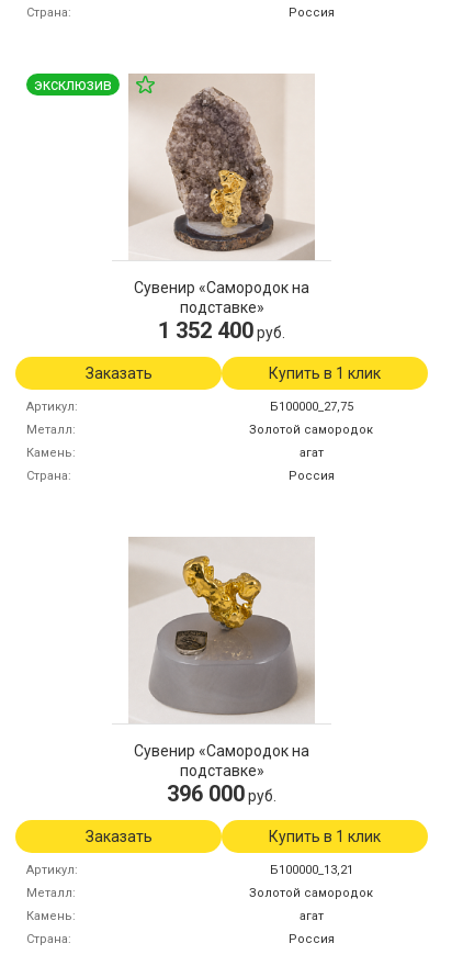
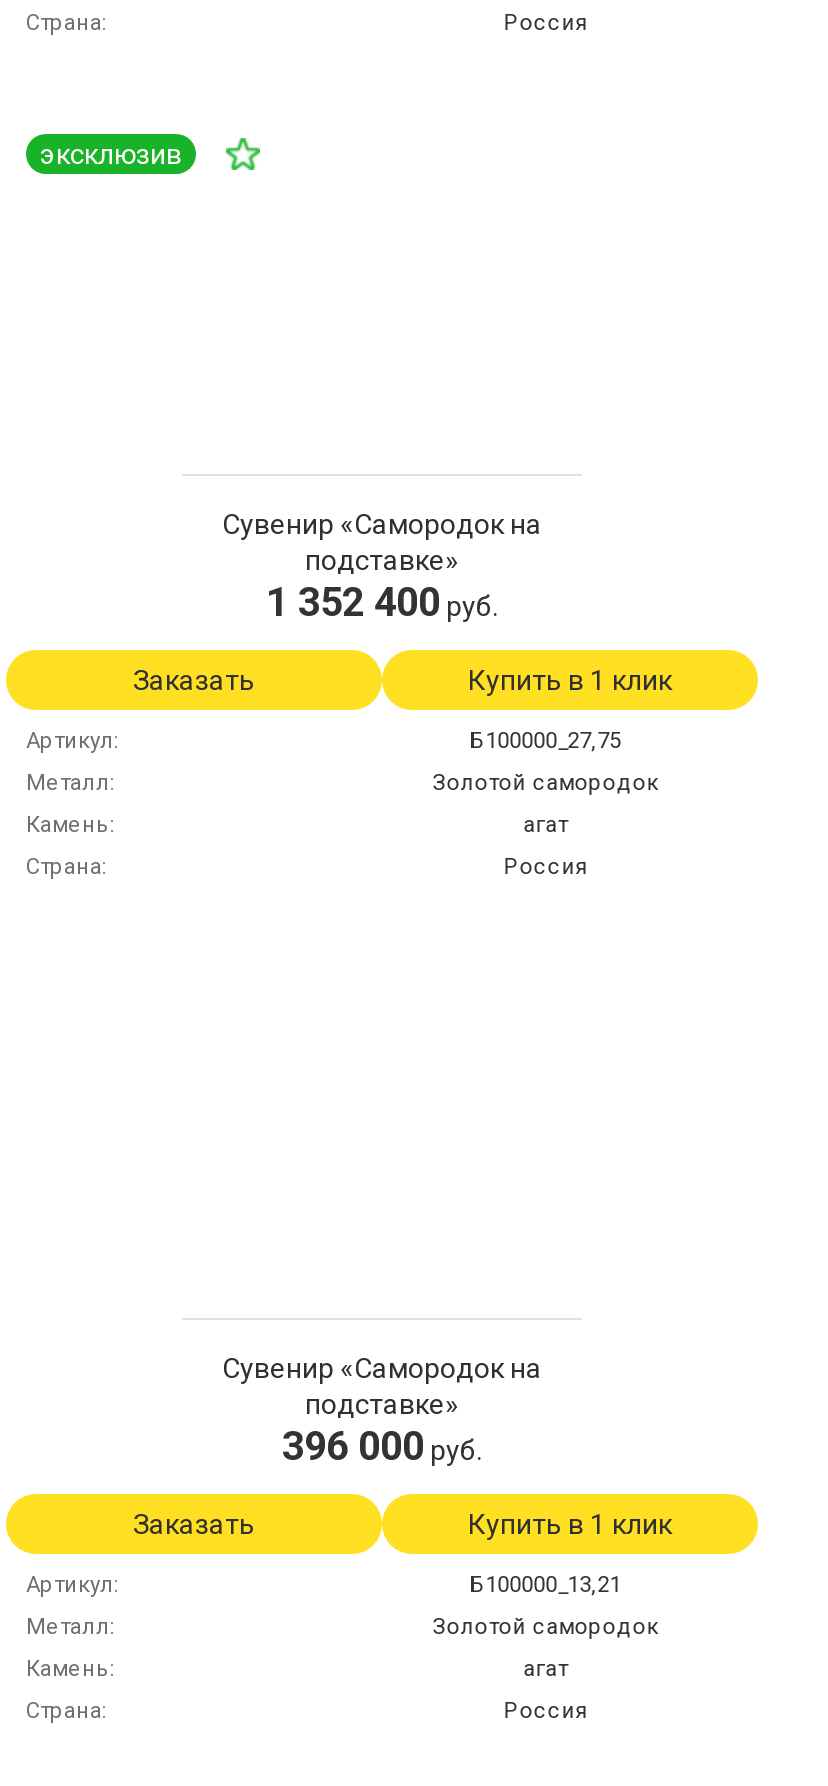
[128,74,316,261] [image] -> none
[128,537,316,722] [image] -> none

